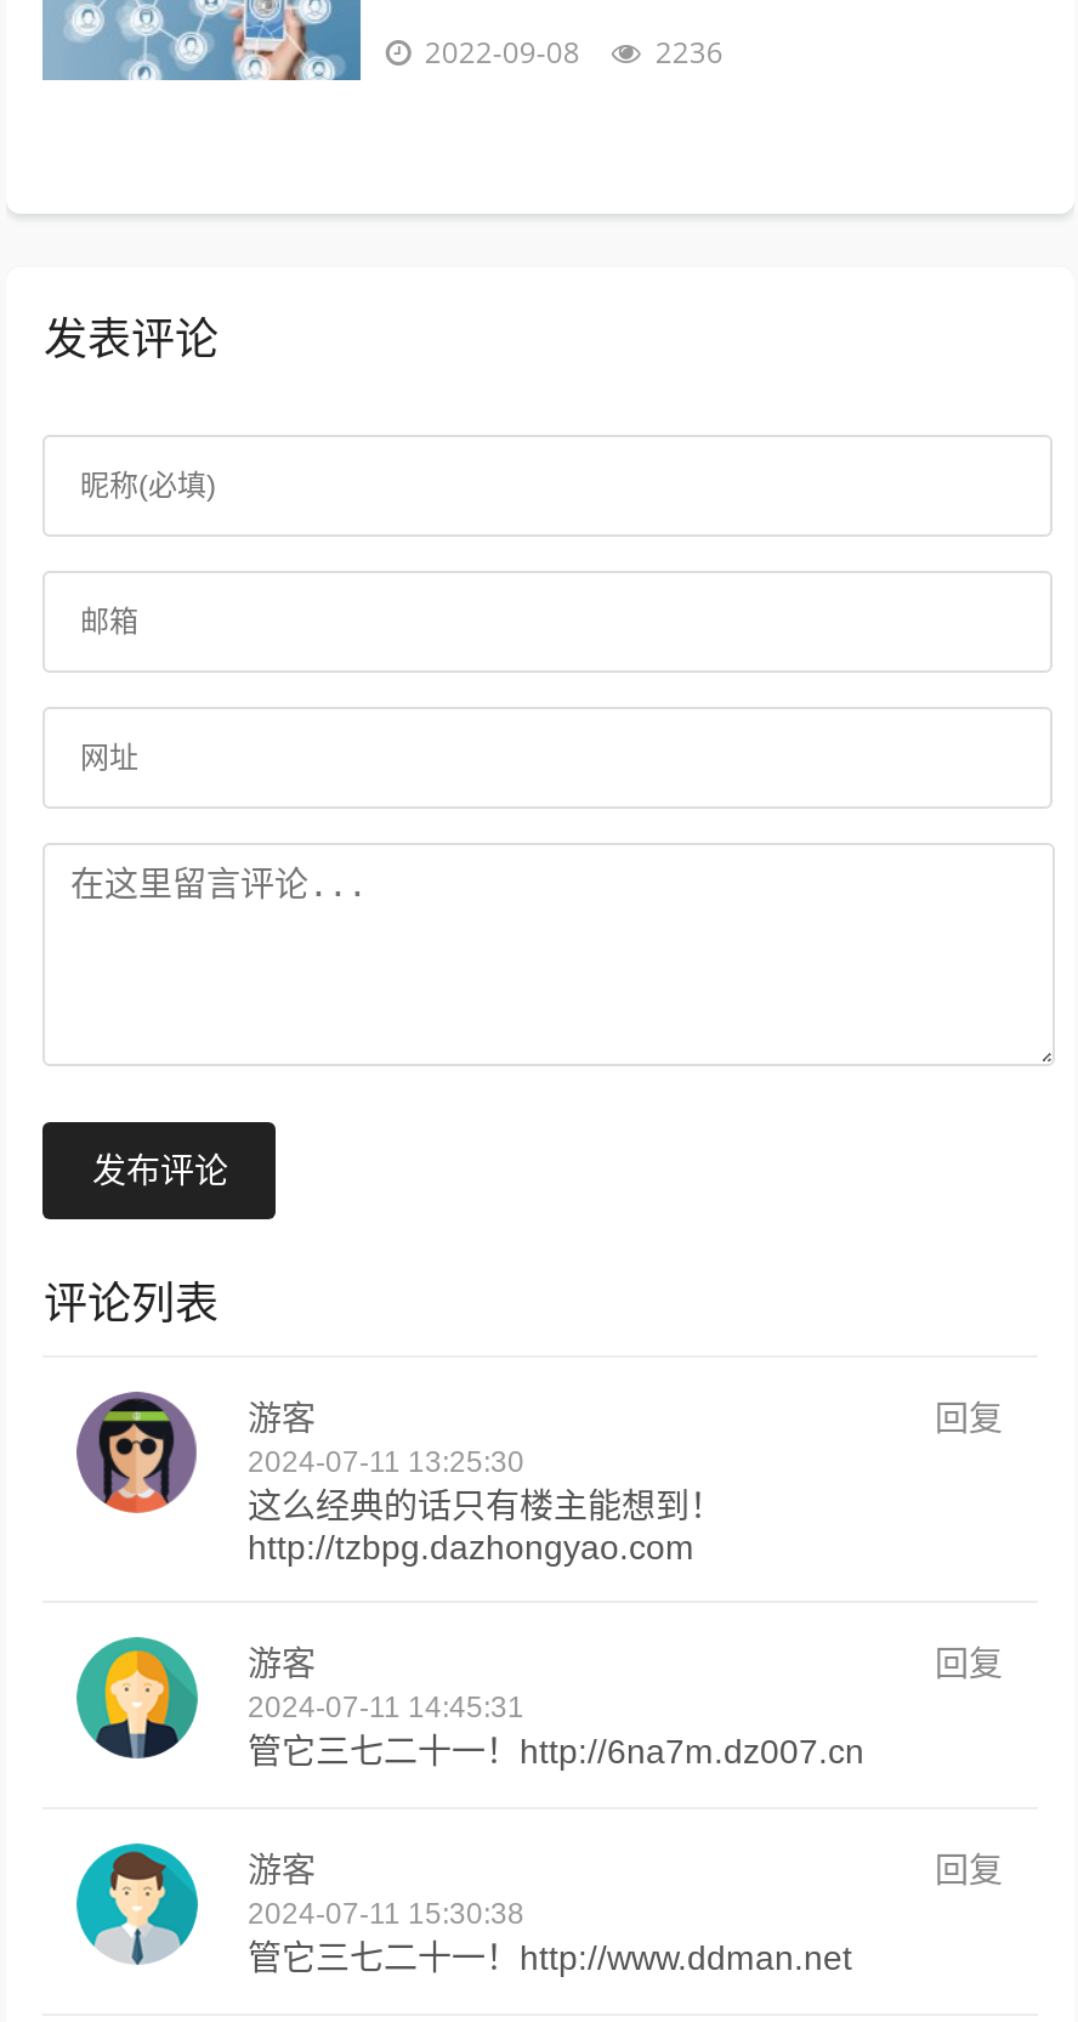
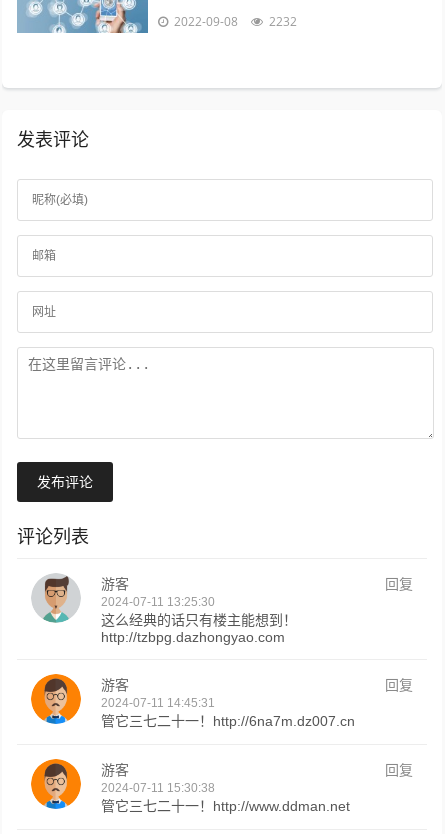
[655,32,723,73] 2236 -> [269,13,297,30] 2232
[76,1392,198,1516] [image] -> [32,574,79,624] [image]
[74,1635,200,1761] [image] -> [30,673,82,725] [image]
[74,1841,200,1965] [image] -> [30,758,82,810] [image]

